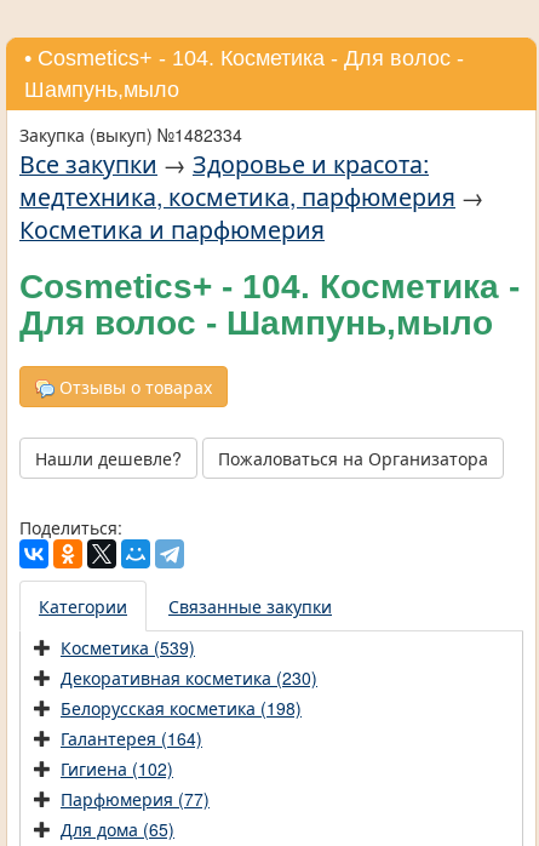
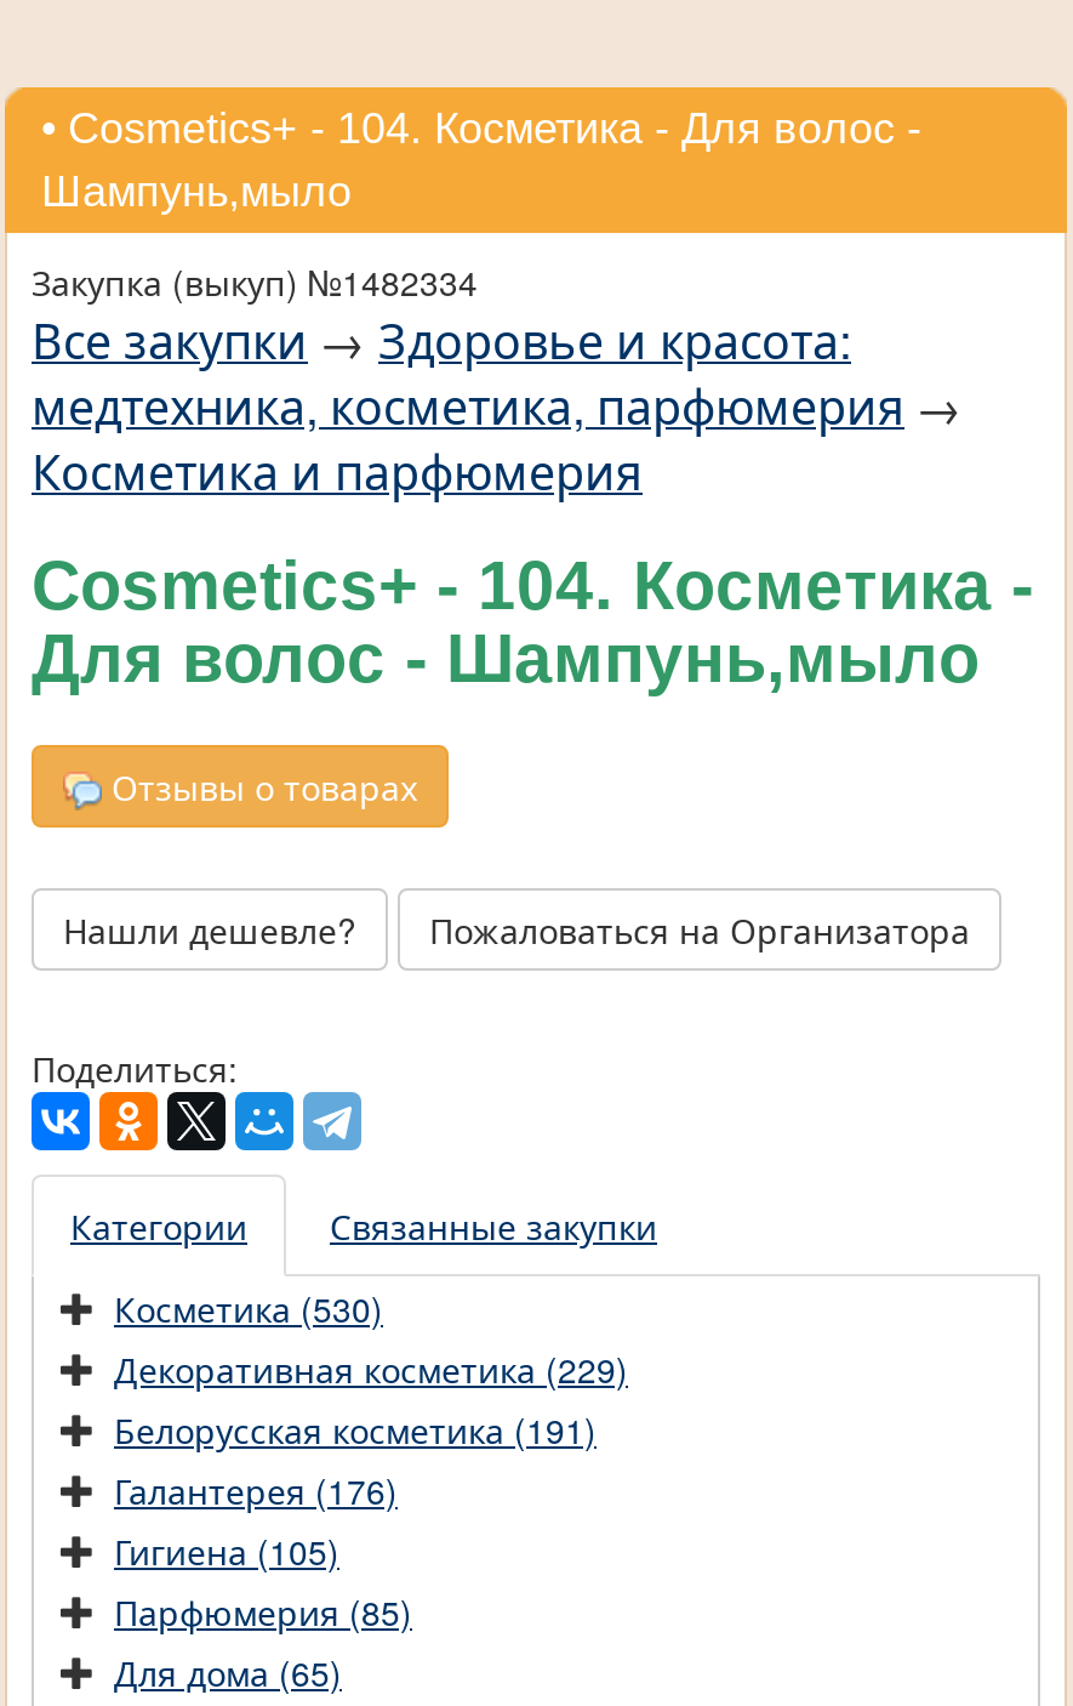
[61,635,195,660] Косметика (539) -> [114,1284,383,1333] Косметика (530)
[61,666,317,690] Декоративная косметика (230) -> [114,1345,628,1394] Декоративная косметика (229)
[61,696,302,720] Белорусская косметика (198) -> [114,1406,597,1454] Белорусская косметика (191)
[61,726,202,751] Галантерея (164) -> [114,1466,398,1515] Галантерея (176)
[61,757,173,781] Гигиена (102) -> [114,1527,339,1576] Гигиена (105)
[61,787,210,811] Парфюмерия (77) -> [114,1588,412,1636] Парфюмерия (85)

